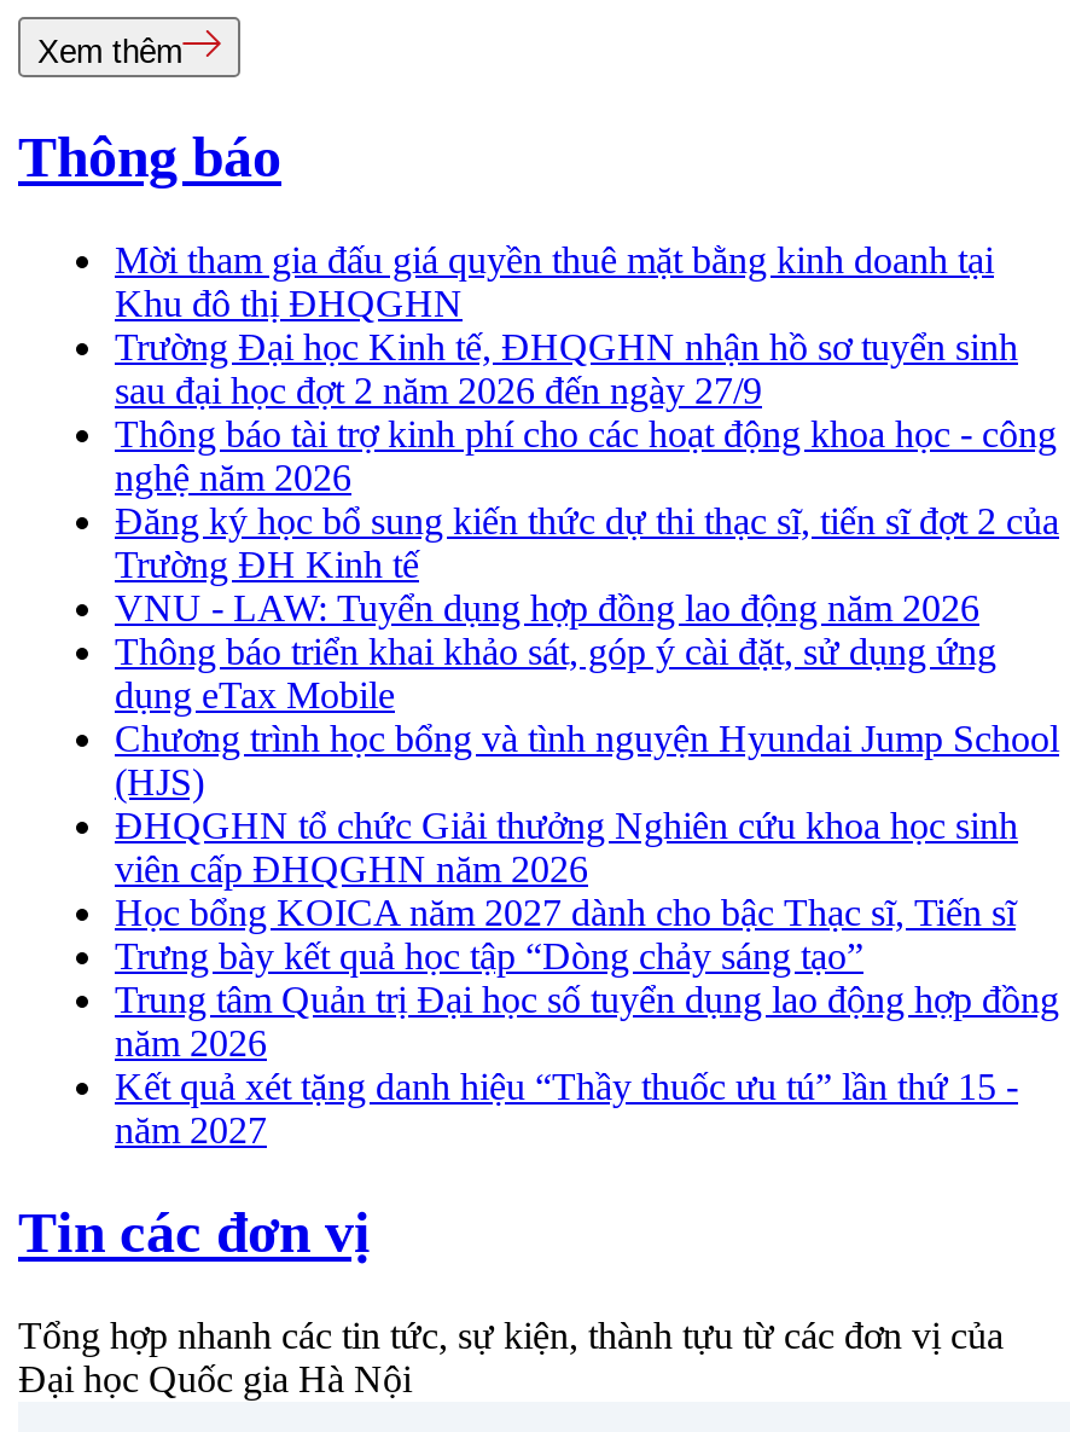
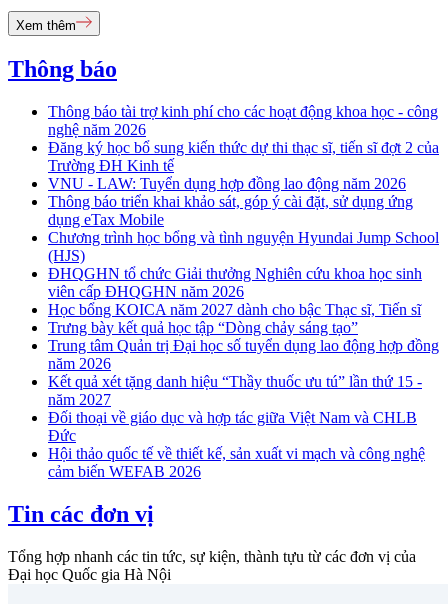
[115,240,1018,411] Mời tham gia đấu giá quyền thuê mặt bằng kinh doanh tại | Khu đô thị ĐHQGHN | Trường Đại học Kinh tế, ĐHQGHN nhận hồ sơ tuyển sinh | sau đại học đợt 2 năm 2026 đến ngày 27/9 -> none
moved [115,414,1059,1151] -> [48,103,439,408]: Thông báo tài trợ kinh phí cho các hoạt động khoa học - công | nghệ năm 2026 | Đăng ký học bổ sung kiến thức dự thi thạc sĩ, tiến sĩ đợt 2 của | ... | Kết quả xét tặng danh hiệu “Thầy thuốc ưu tú” lần thứ 15 - | năm 2027
none -> [48,409,425,480] Đối thoại về giáo dục và hợp tác giữa Việt Nam và CHLB | Đức | Hội thảo quốc tế về thiết kế, sản xuất vi mạch và công nghệ | cảm biến WEFAB 2026

